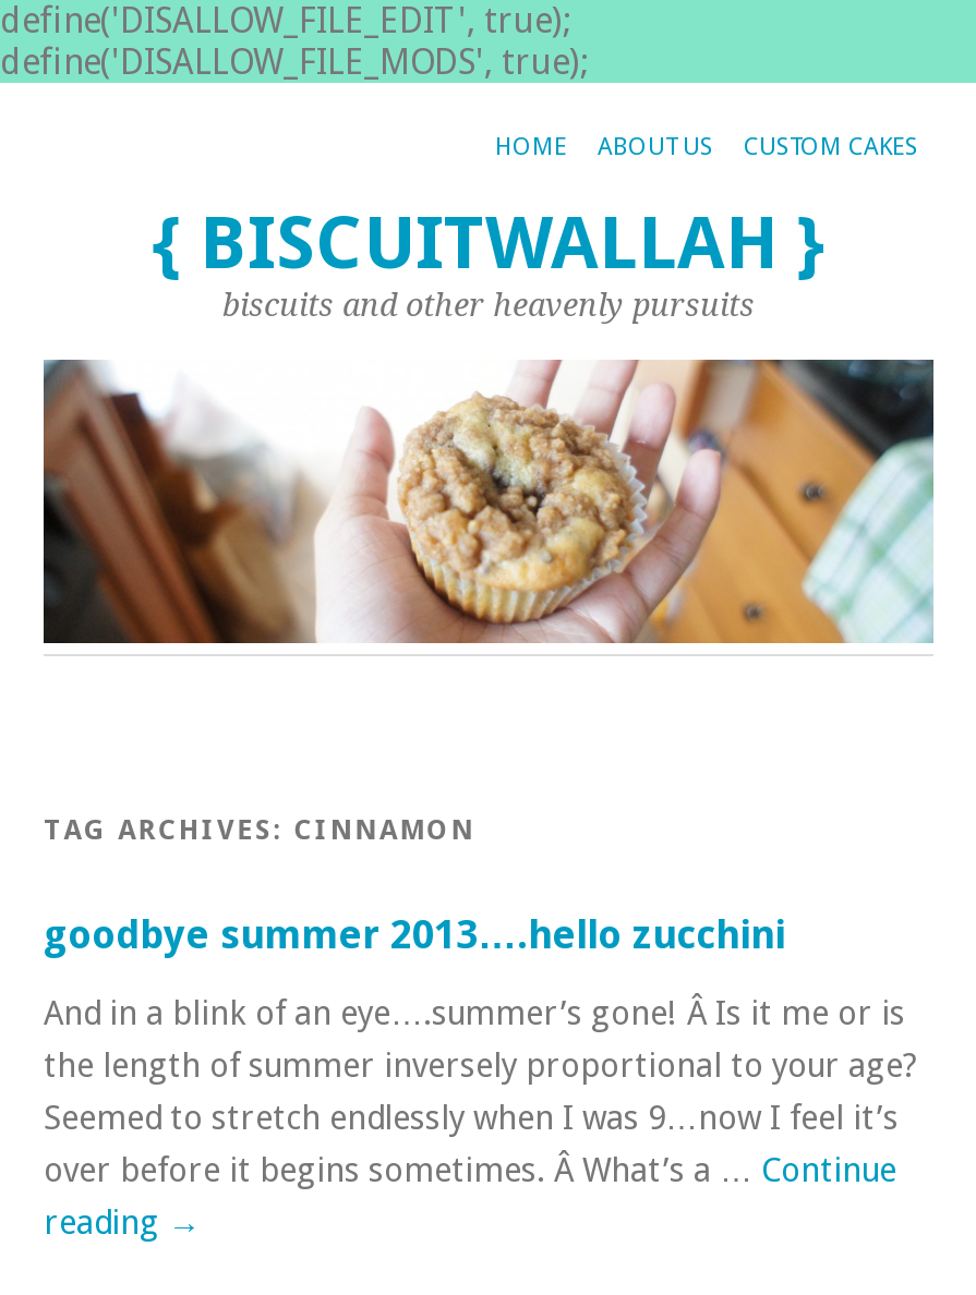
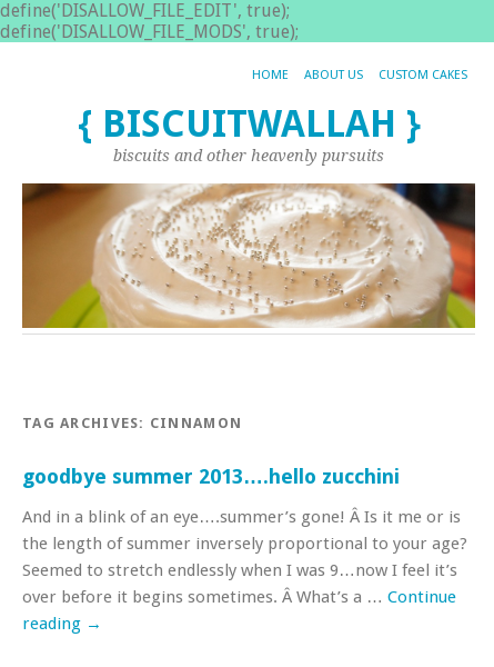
[41,358,936,645] [image] -> [21,182,476,329] [image]

